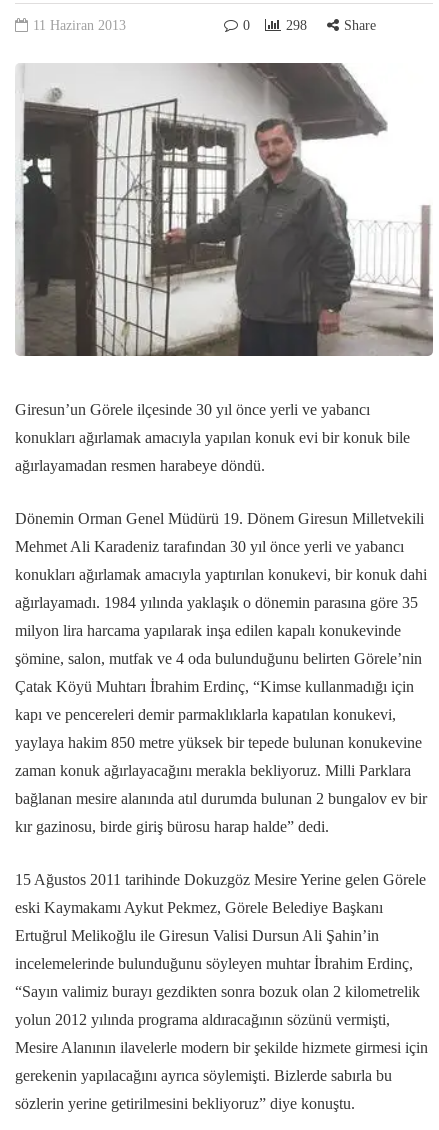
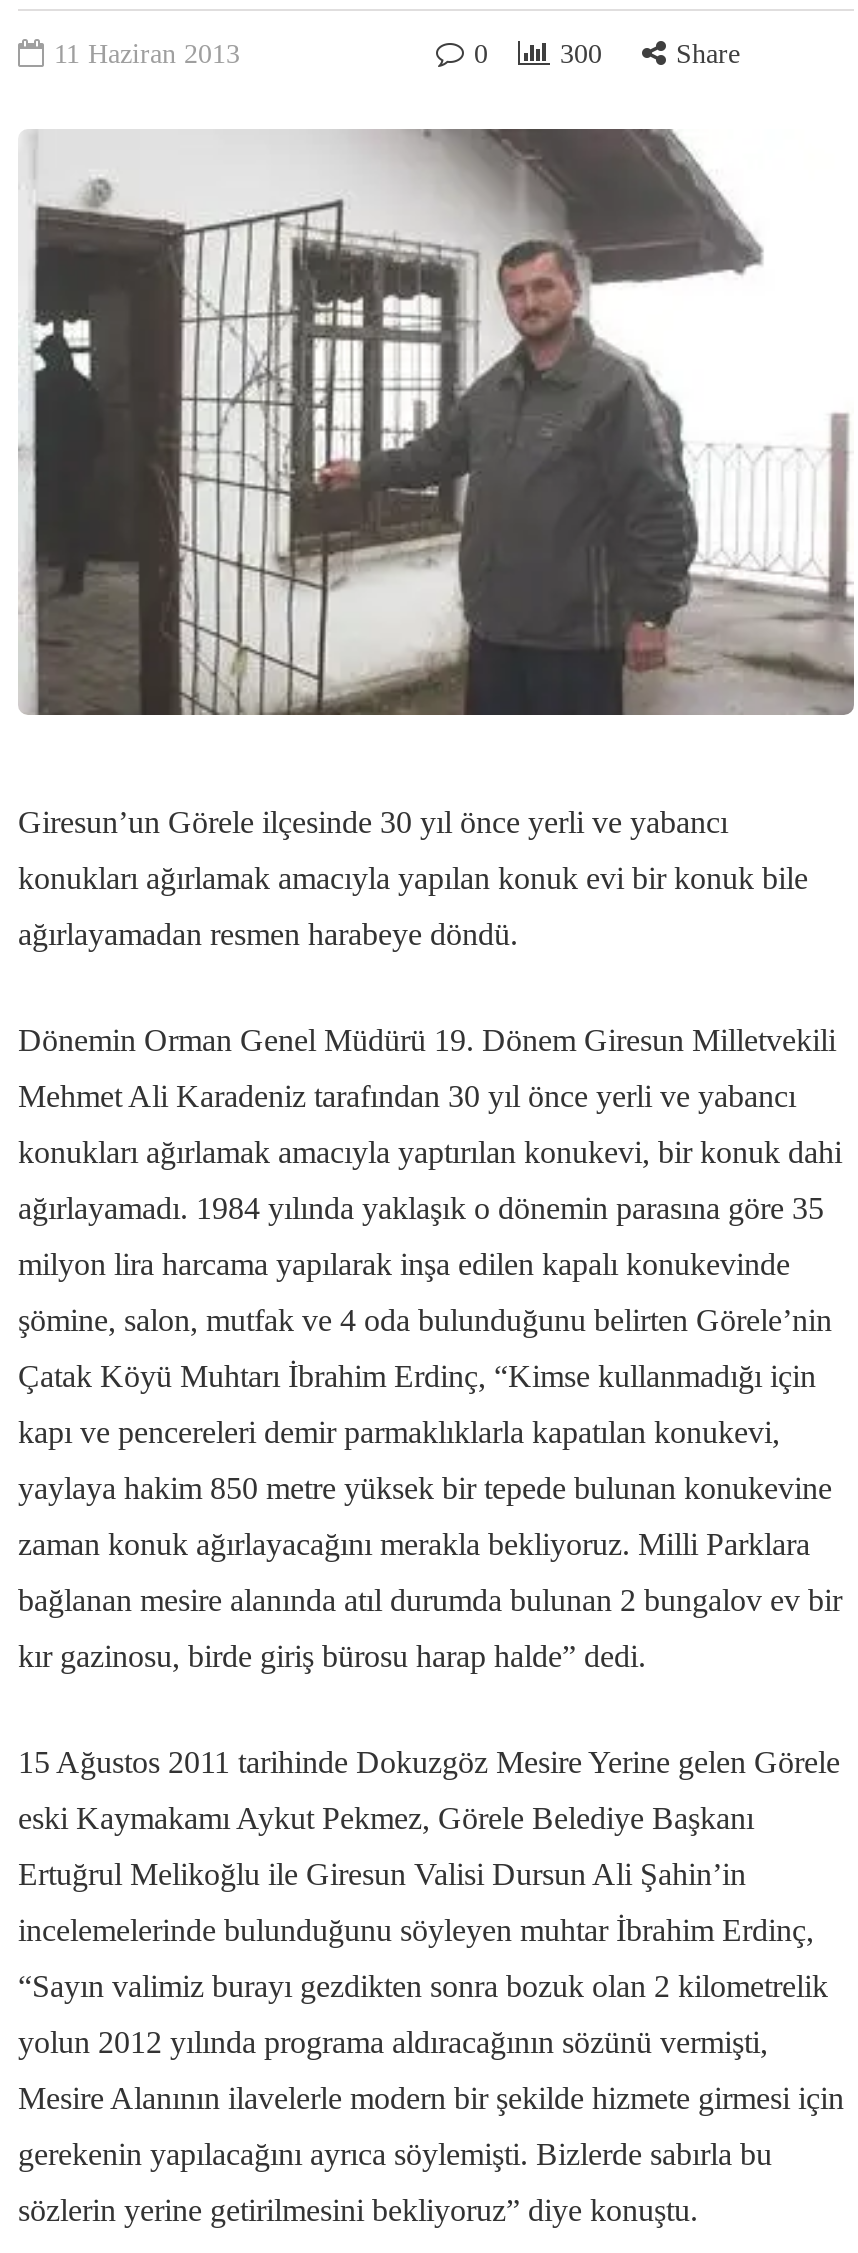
[286,18,307,33] 298 -> [560,38,602,68] 300

